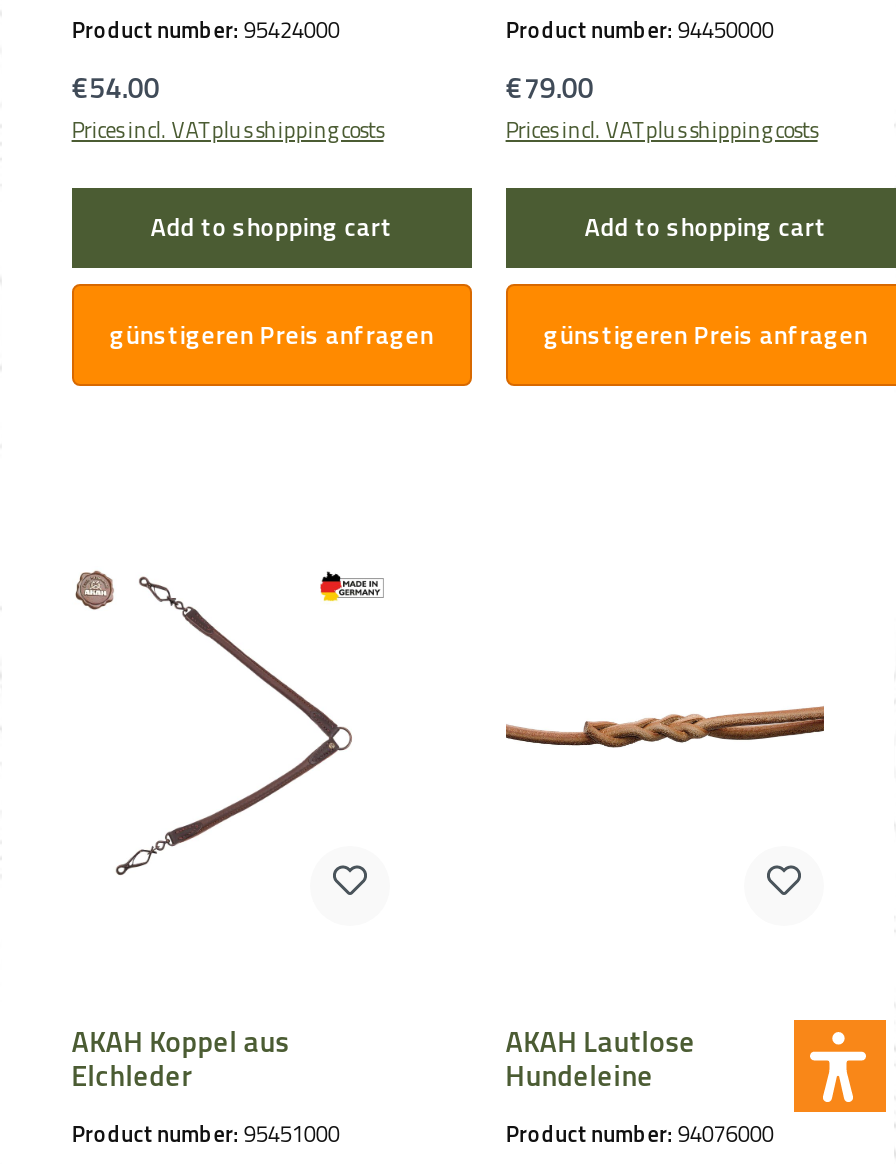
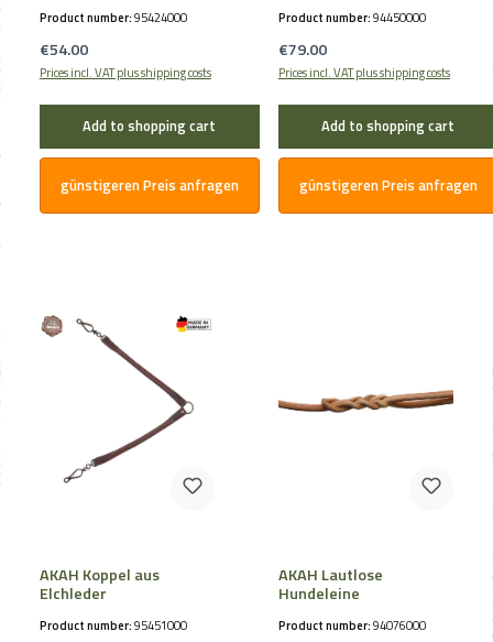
[792,1018,888,1114] [image] -> none

